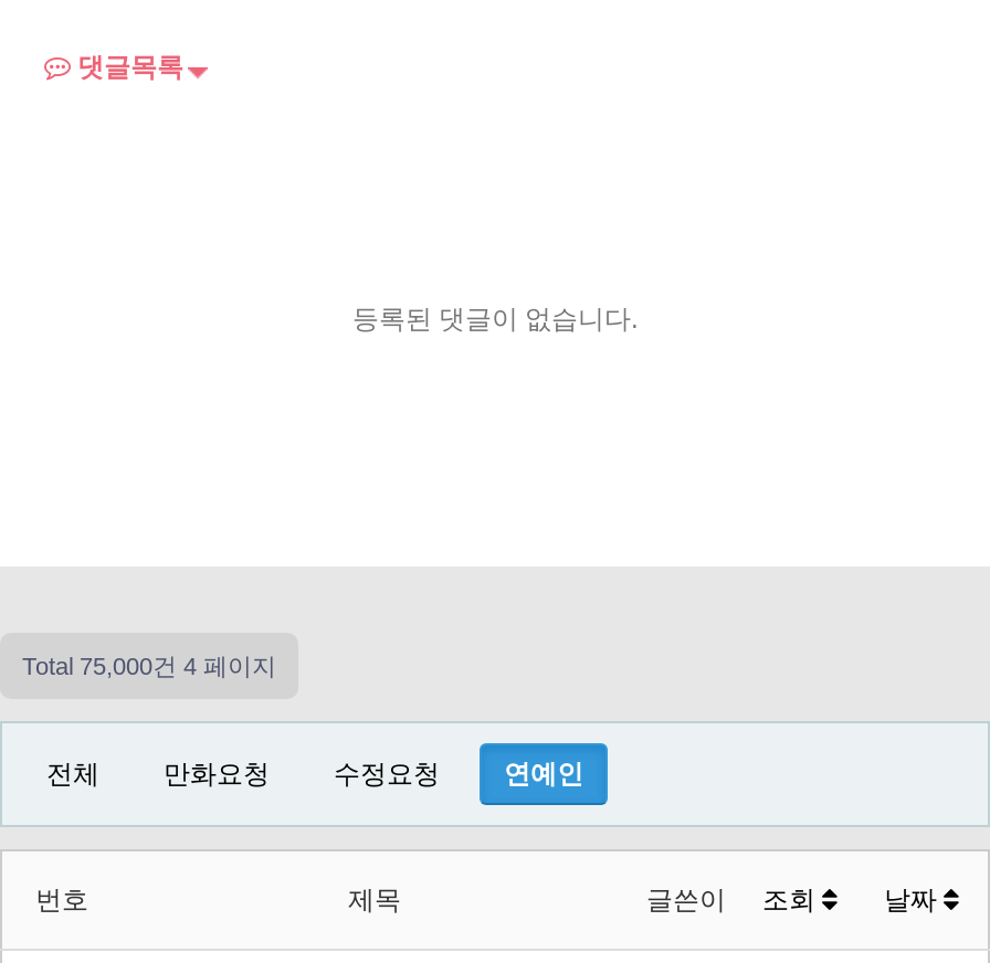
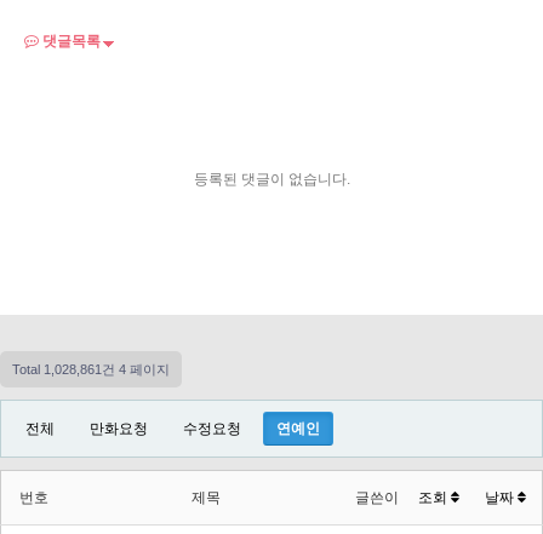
[22,653,276,679] Total 75,000건 4 페이지 -> [12,361,170,376] Total 1,028,861건 4 페이지

